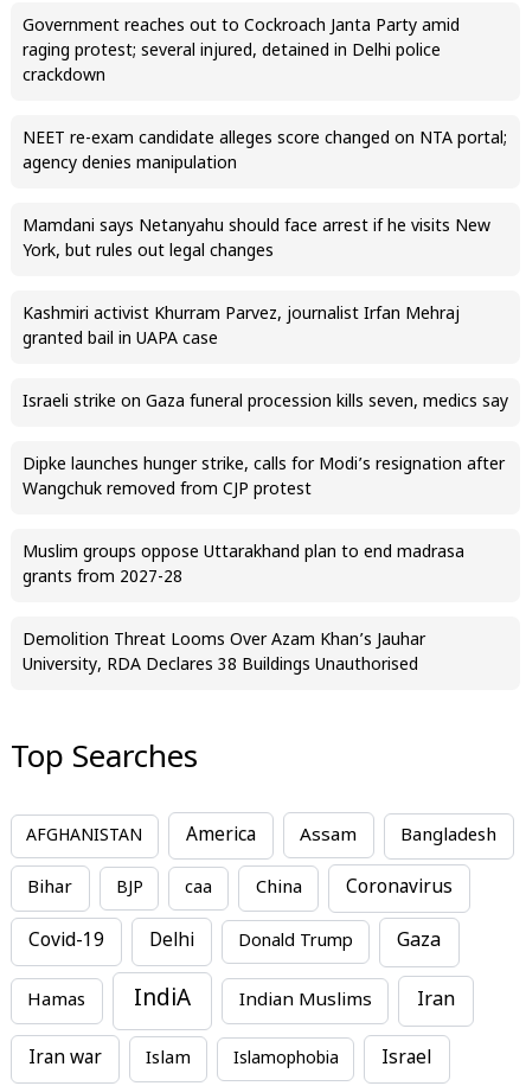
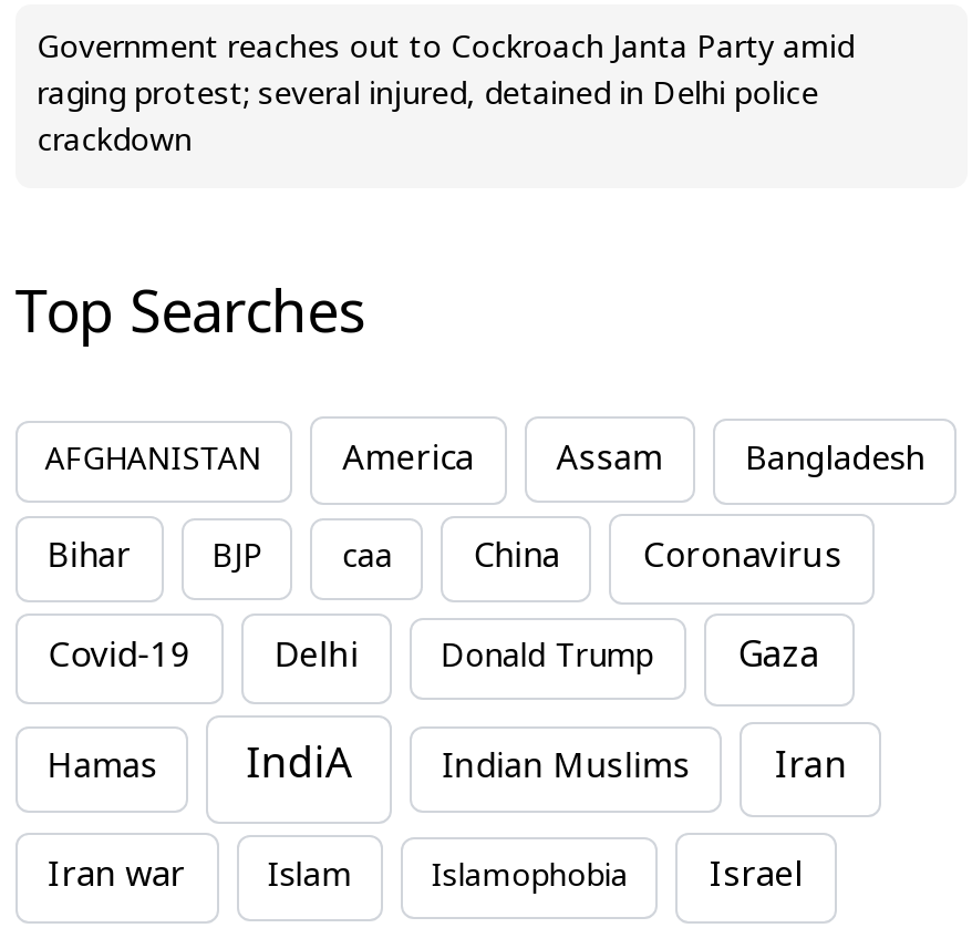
[22,128,508,677] NEET re-exam candidate alleges score changed on NTA portal; | agency denies manipulation | Mamdani says Netanyahu should face arrest if he visits New | York, but rules out legal changes | Kashmiri activist Khurram Parvez, journalist Irfan Mehraj | granted bail in UAPA case | Israeli strike on Gaza funeral procession kills seven, medics say | Dipke launches hunger strike, calls for Modi’s resignation after | Wangchuk removed from CJP protest | Muslim groups oppose Uttarakhand plan to end madrasa | grants from 2027-28 | Demolition Threat Looms Over Azam Khan’s Jauhar | University, RDA Declares 38 Buildings Unauthorised -> none

